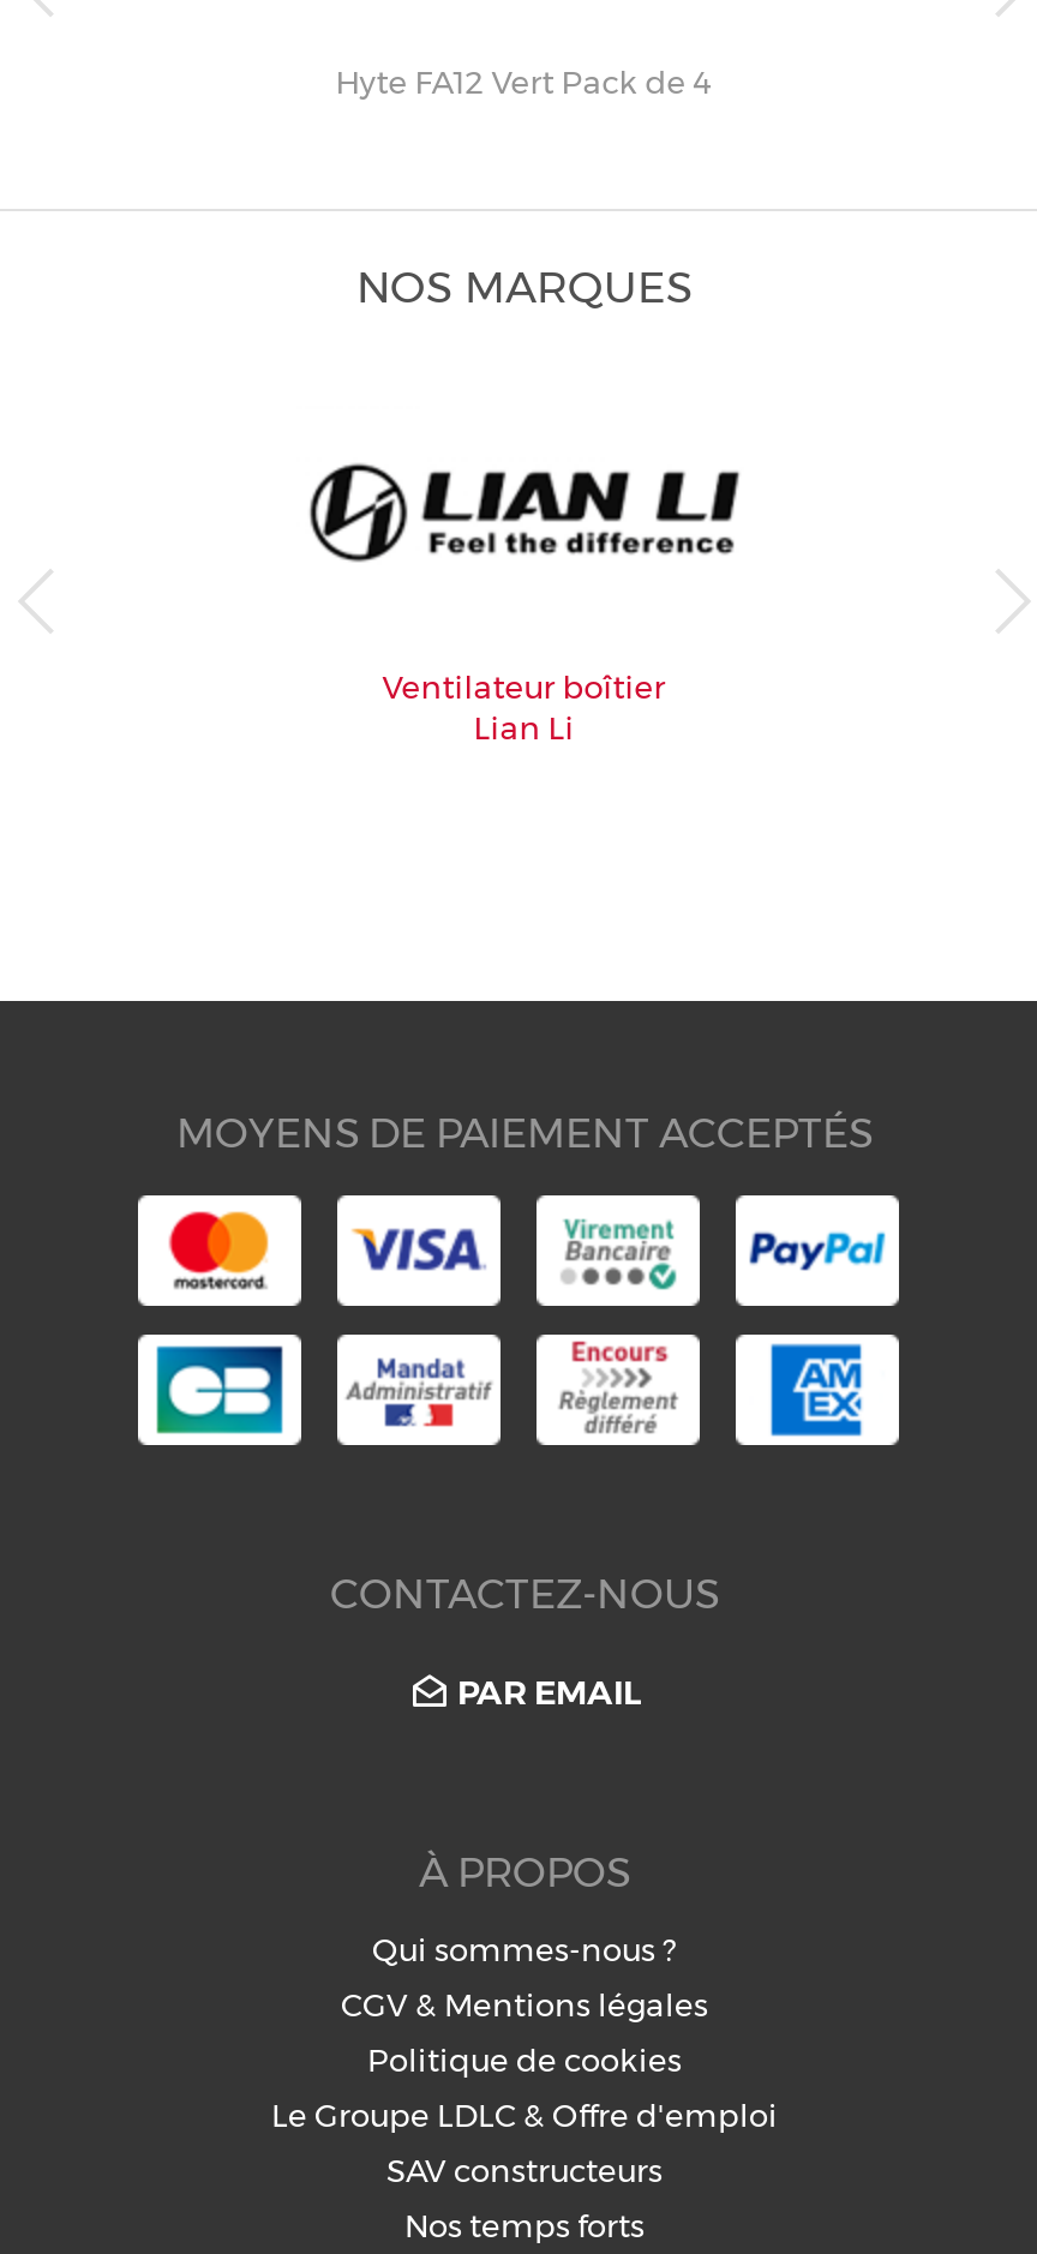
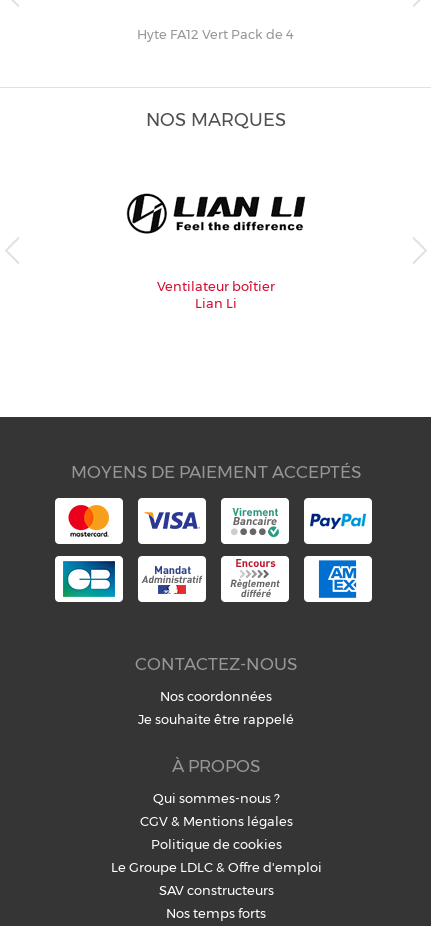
[457,1670,642,1713] PAR EMAIL -> [138,688,294,727] Nos coordonnées | Je souhaite être rappelé

